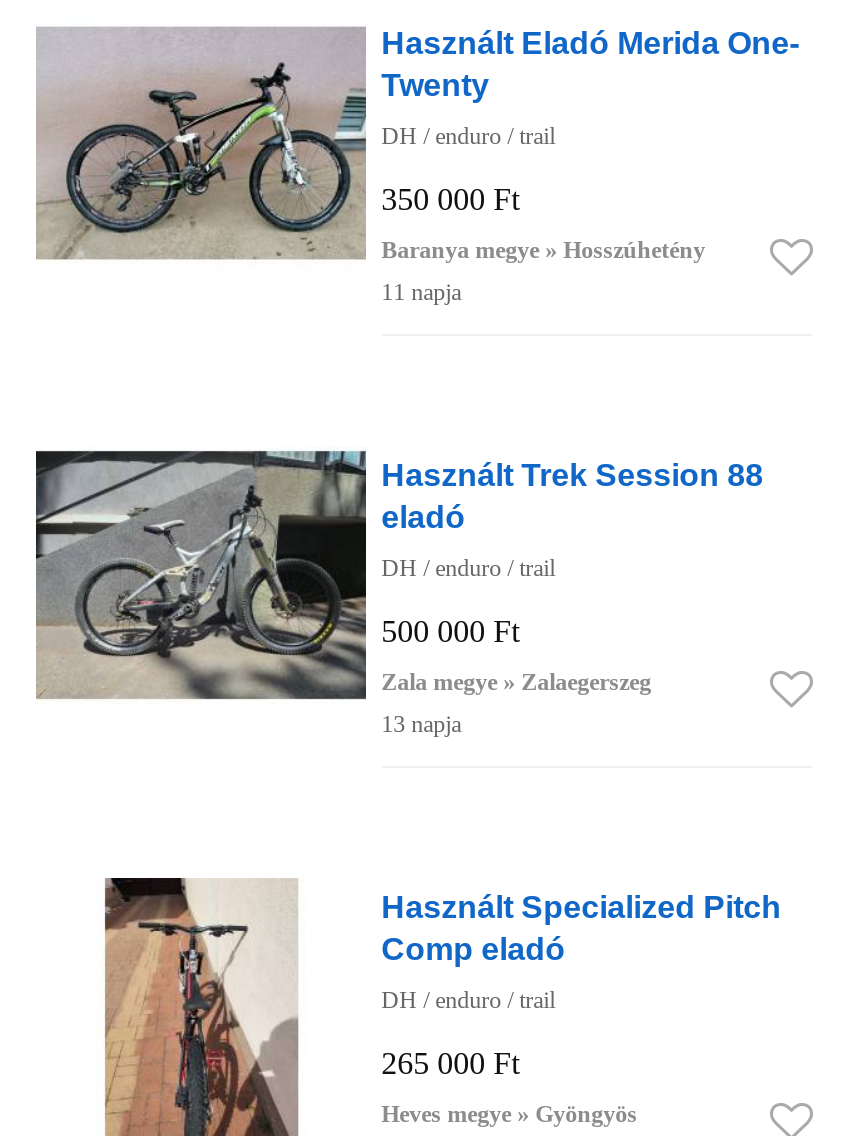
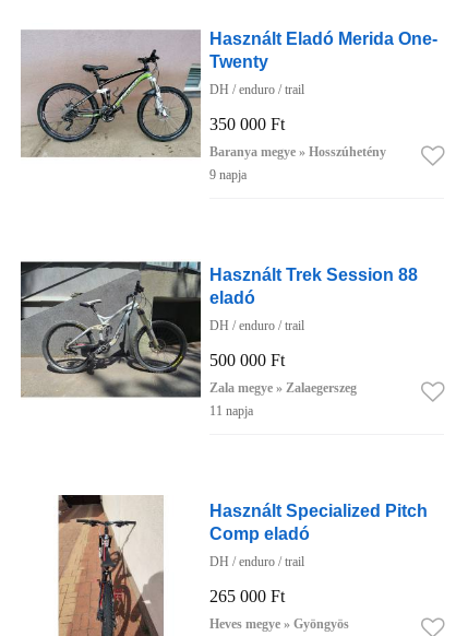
[381,278,461,306] 11 napja -> [209,167,246,183] 9 napja
[381,710,461,738] 13 napja -> [209,403,253,419] 11 napja

